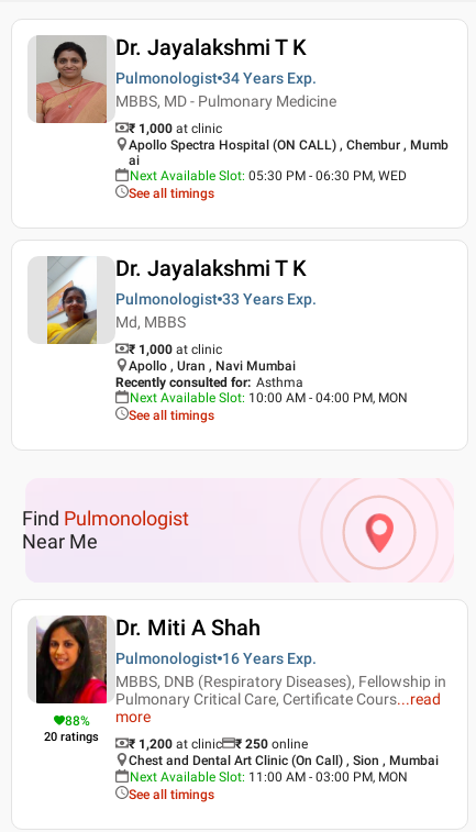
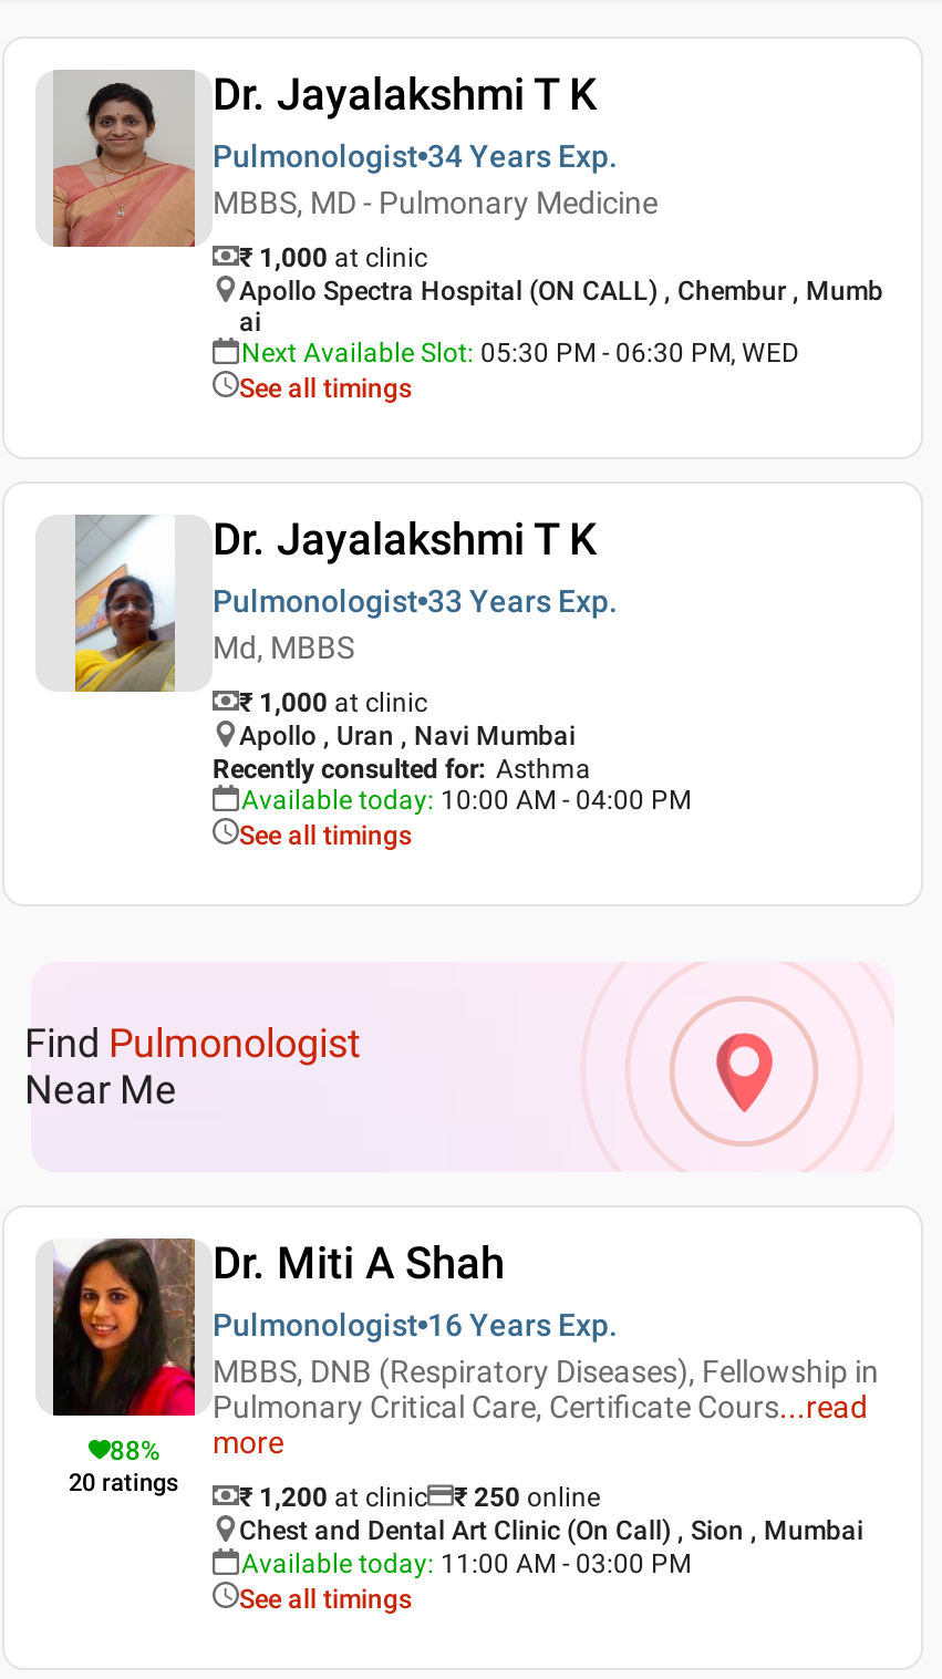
[130,390,408,406] Next Available Slot: 10:00 AM - 04:00 PM, MON -> [241,785,691,816] Available today: 10:00 AM - 04:00 PM
[130,769,408,784] Next Available Slot: 11:00 AM - 03:00 PM, MON -> [241,1547,691,1578] Available today: 11:00 AM - 03:00 PM

